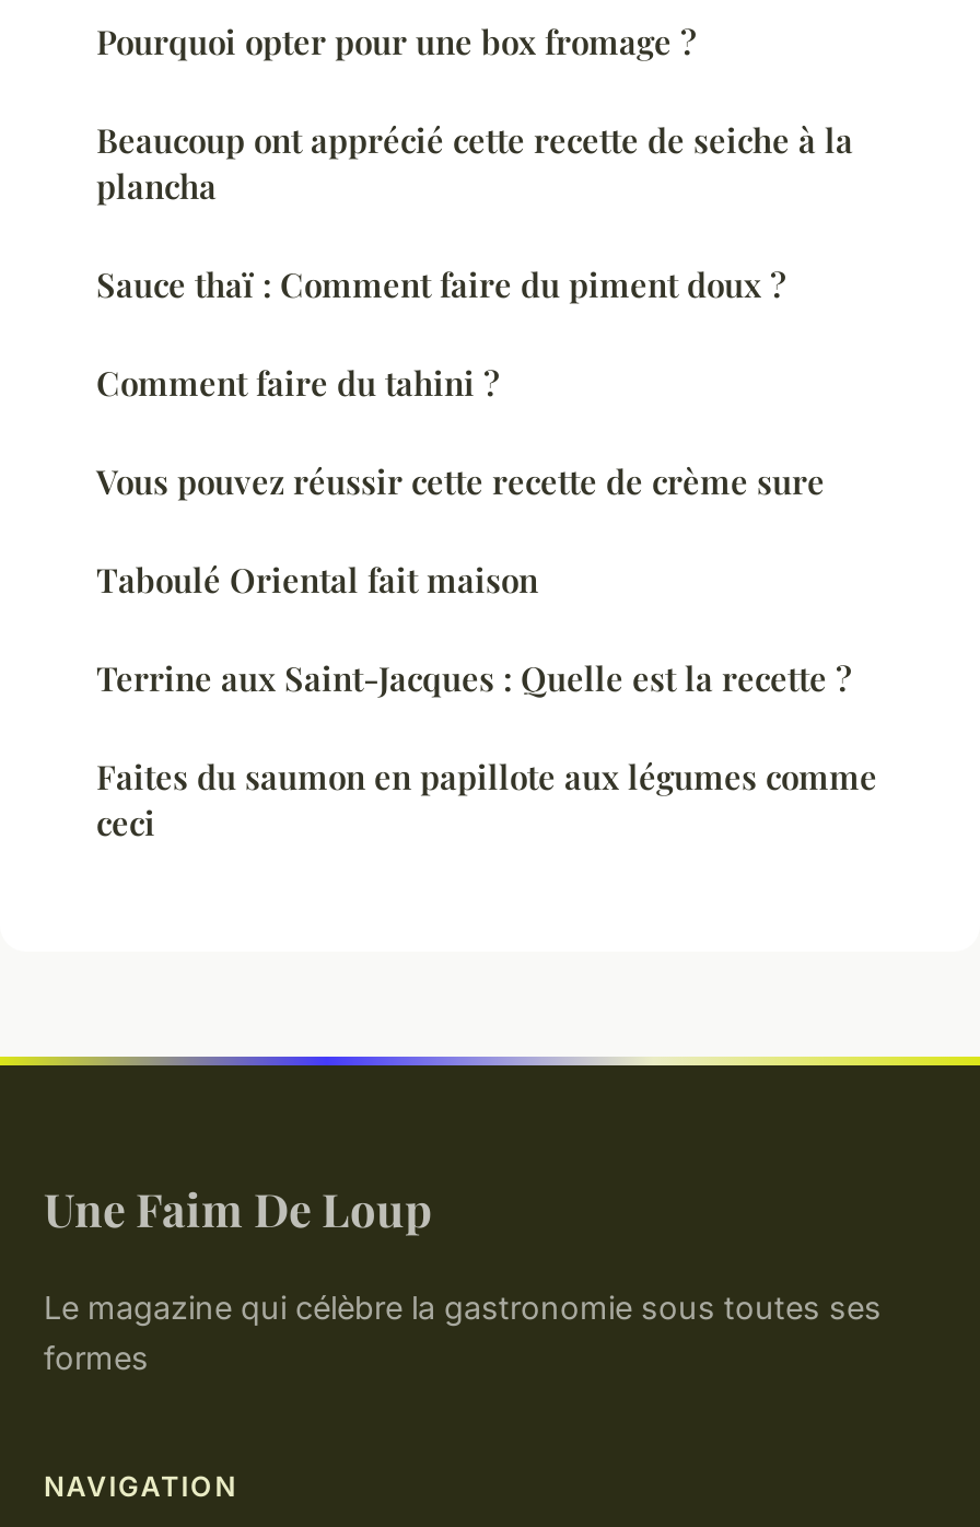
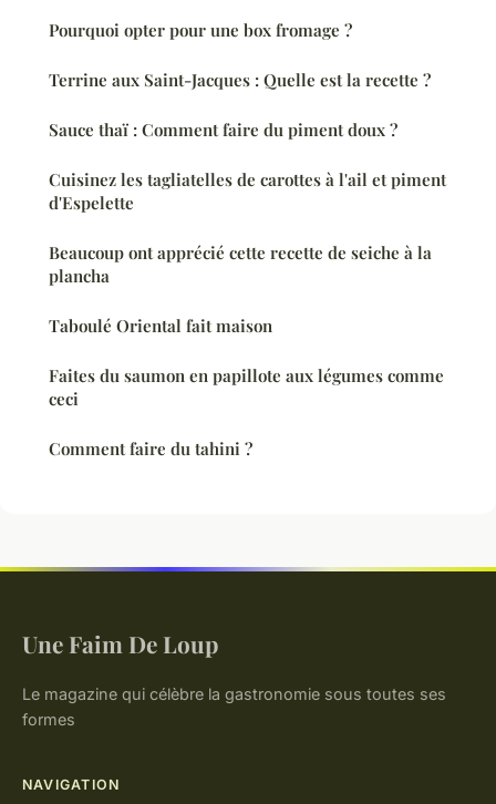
none -> [49,169,446,214] Cuisinez les tagliatelles de carottes à l'ail et piment | d'Espelette
moved [96,119,853,209] -> [49,242,432,287]: Beaucoup ont apprécié cette recette de seiche à la | plancha
moved [96,263,785,307] -> [49,119,397,141]: Sauce thaï : Comment faire du piment doux ?
moved [96,362,499,406] -> [49,438,252,460]: Comment faire du tahini ?
[96,460,825,504] Vous pouvez réussir cette recette de crème sure -> none
moved [96,657,851,701] -> [49,69,431,91]: Terrine aux Saint-Jacques : Quelle est la recette ?
moved [96,756,877,845] -> [49,365,444,410]: Faites du saumon en papillote aux légumes comme | ceci

